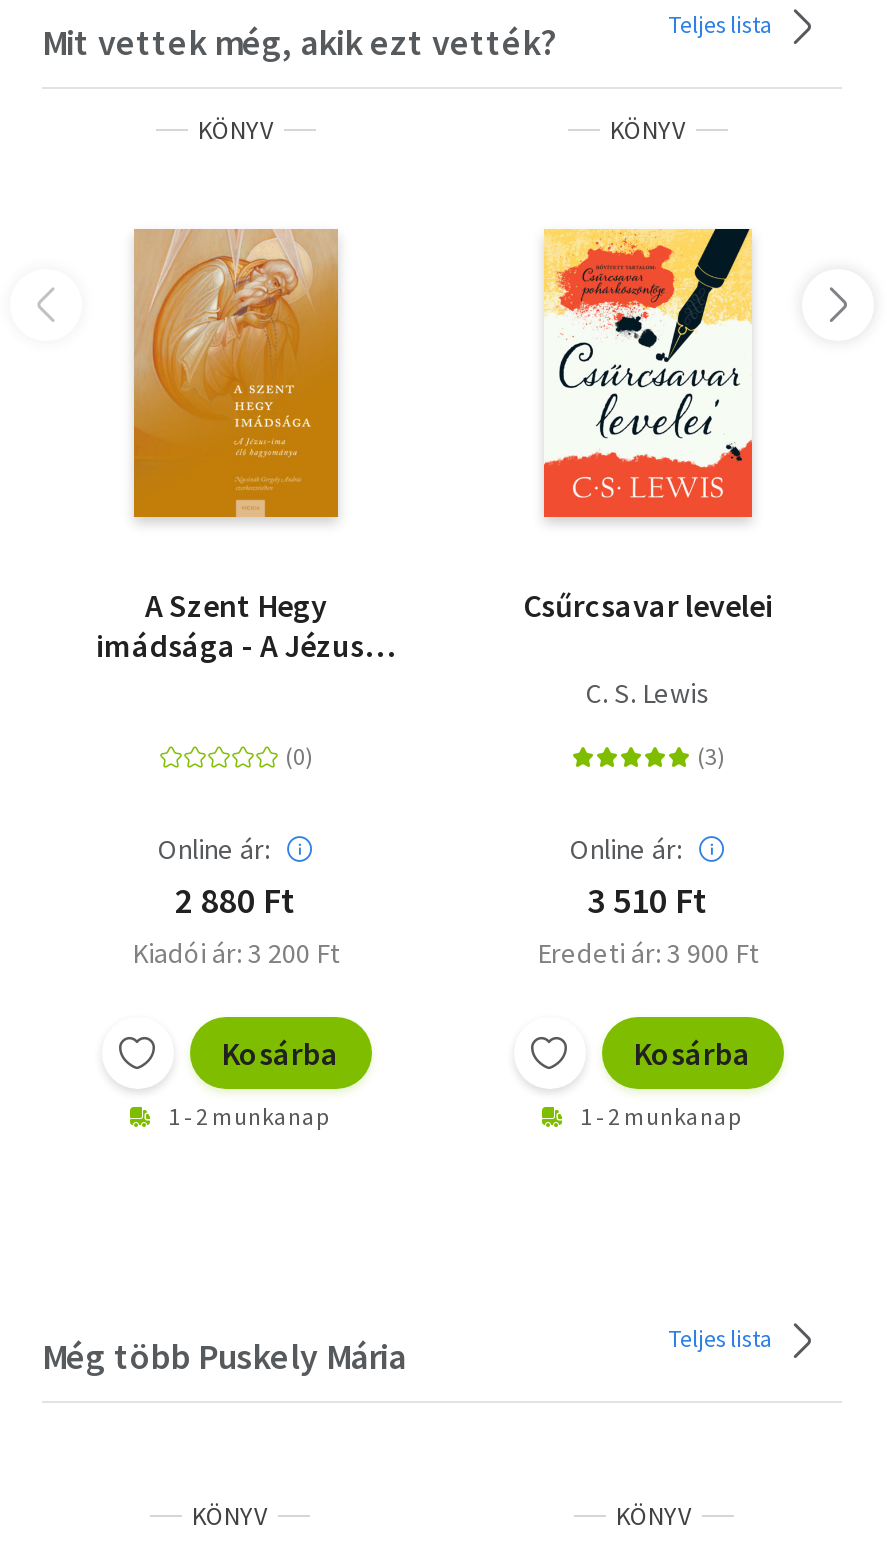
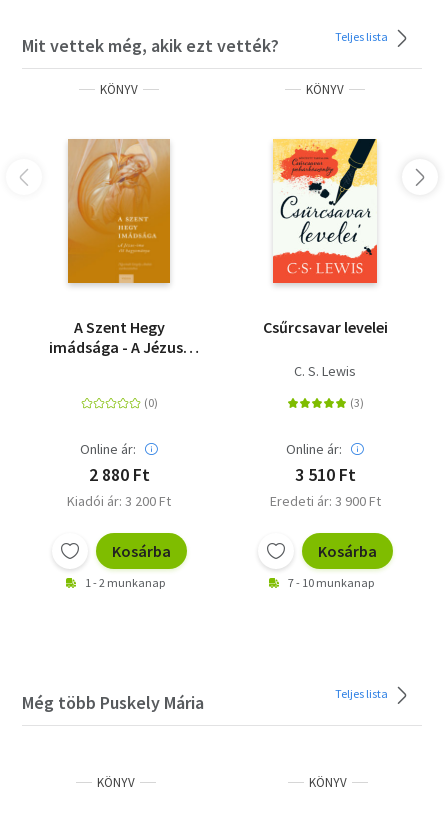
[580,1101,740,1131] 1 - 2 munkanap -> [288,575,374,590] 7 - 10 munkanap

